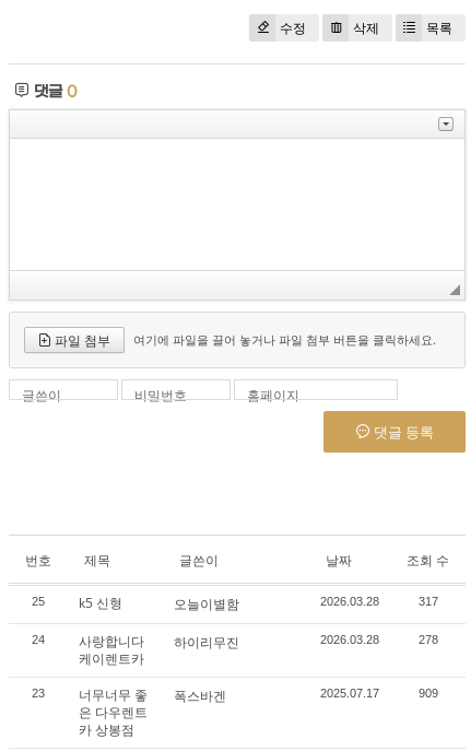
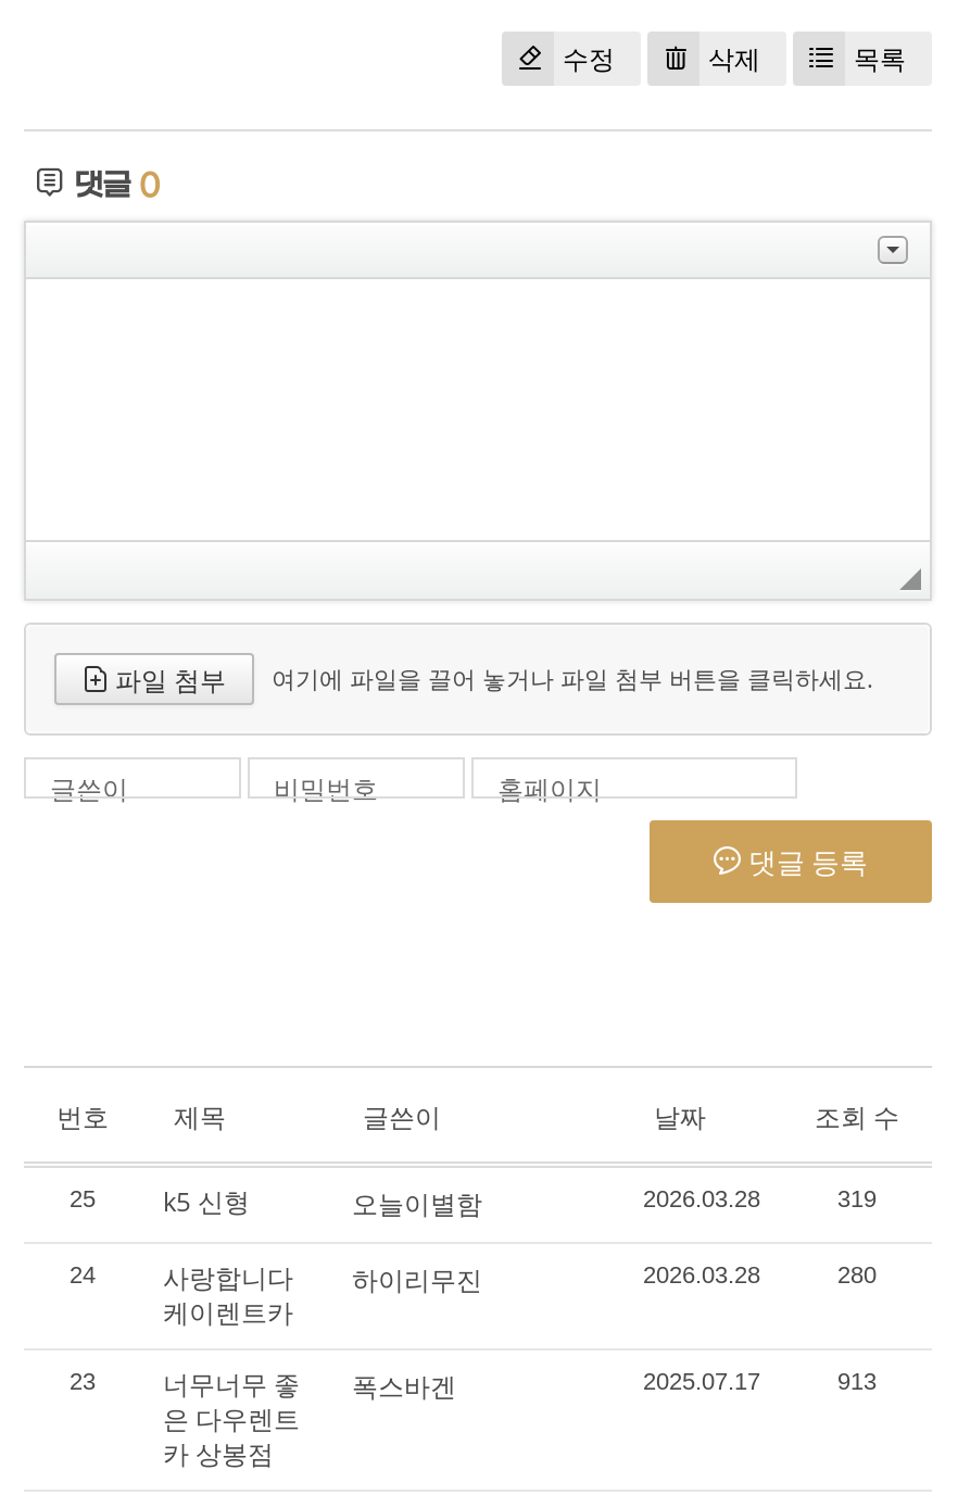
[418,595,438,608] 317 -> [837,1185,877,1211] 319
[418,633,438,646] 278 -> [837,1261,877,1287] 280
[418,687,438,700] 909 -> [837,1368,877,1394] 913

